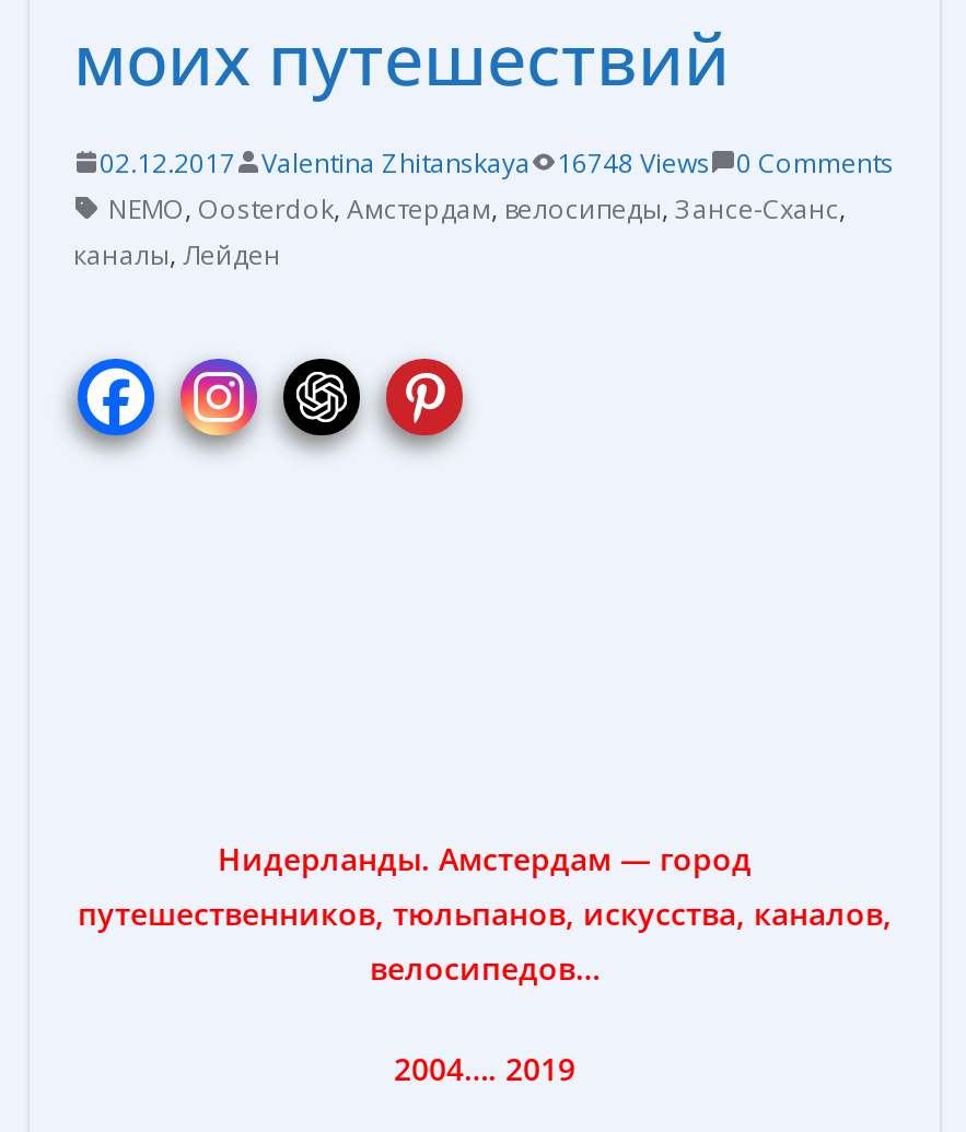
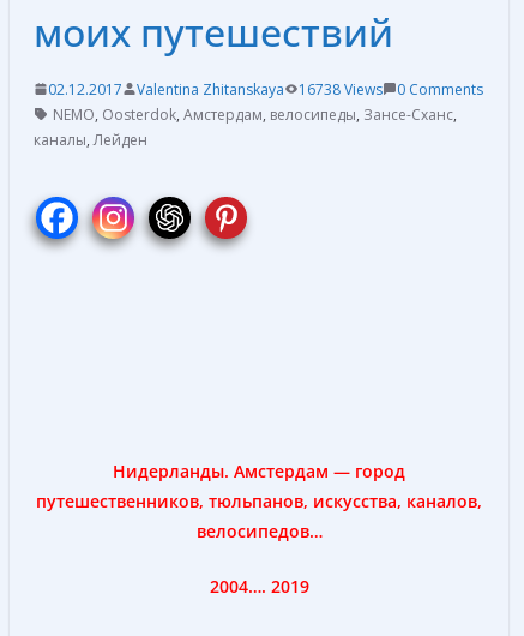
[100,144,894,181] 02.12.2017 Valentina Zhitanskaya 16748 Views 0 Comments -> [48,79,483,99] 02.12.2017 Valentina Zhitanskaya 16738 Views 0 Comments

